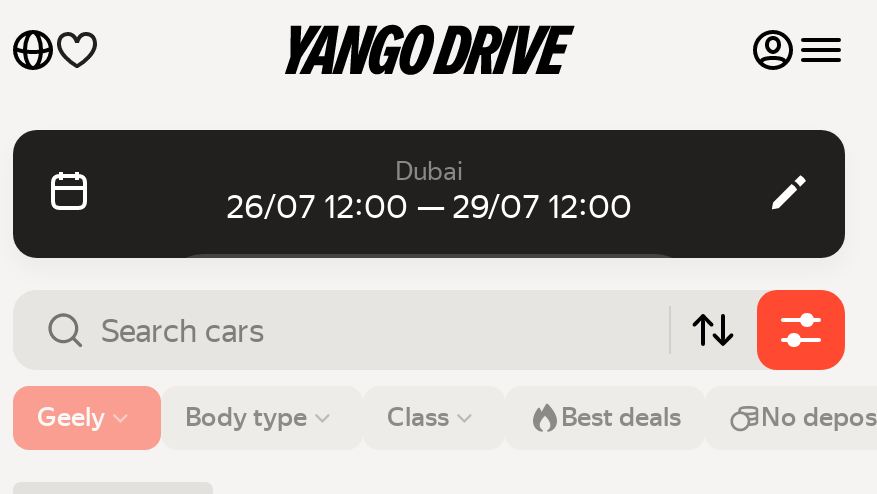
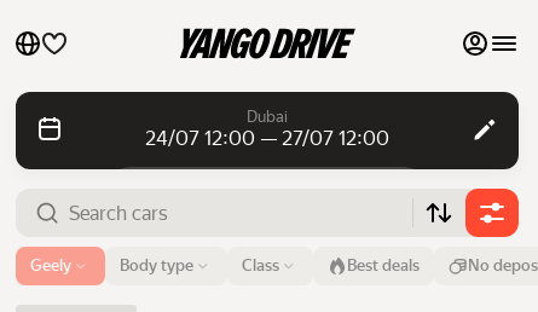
[226,188,632,226] 26/07 12:00 — 29/07 12:00 -> [145,127,389,150] 24/07 12:00 — 27/07 12:00

